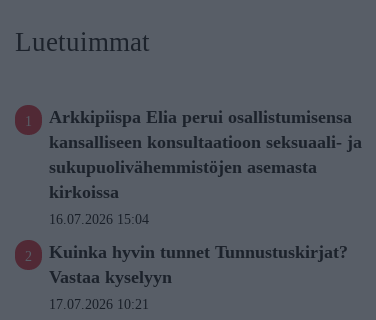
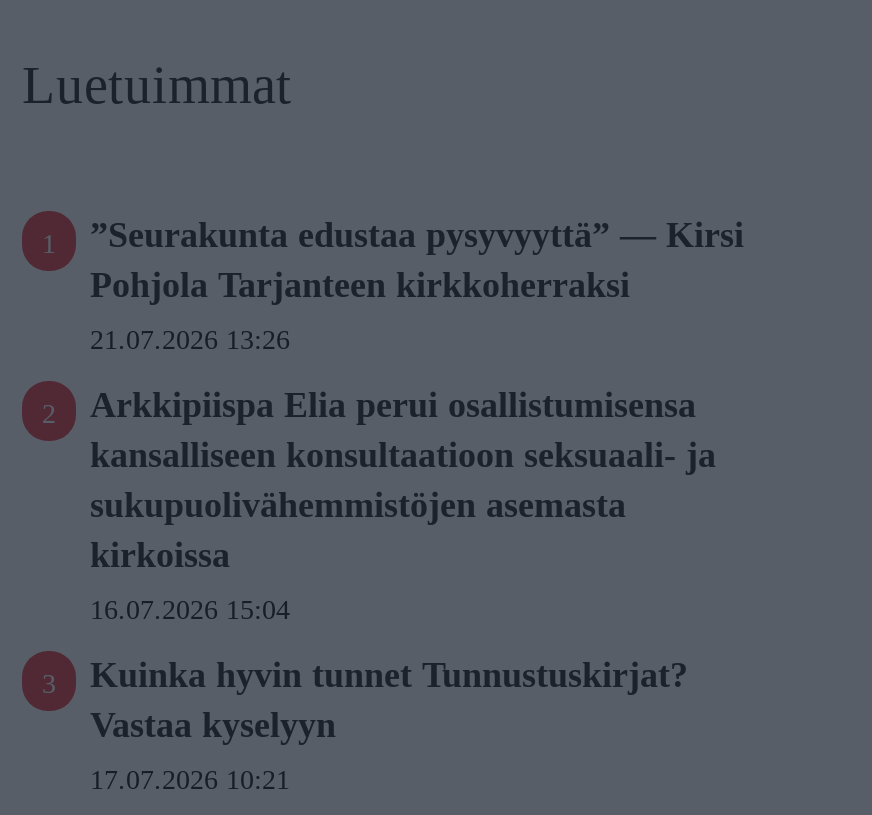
none -> [90,214,744,354] ”Seurakunta edustaa pysyvyyttä” — Kirsi | Pohjola Tarjanteen kirkkoherraksi | 21.07.2026 13:26

